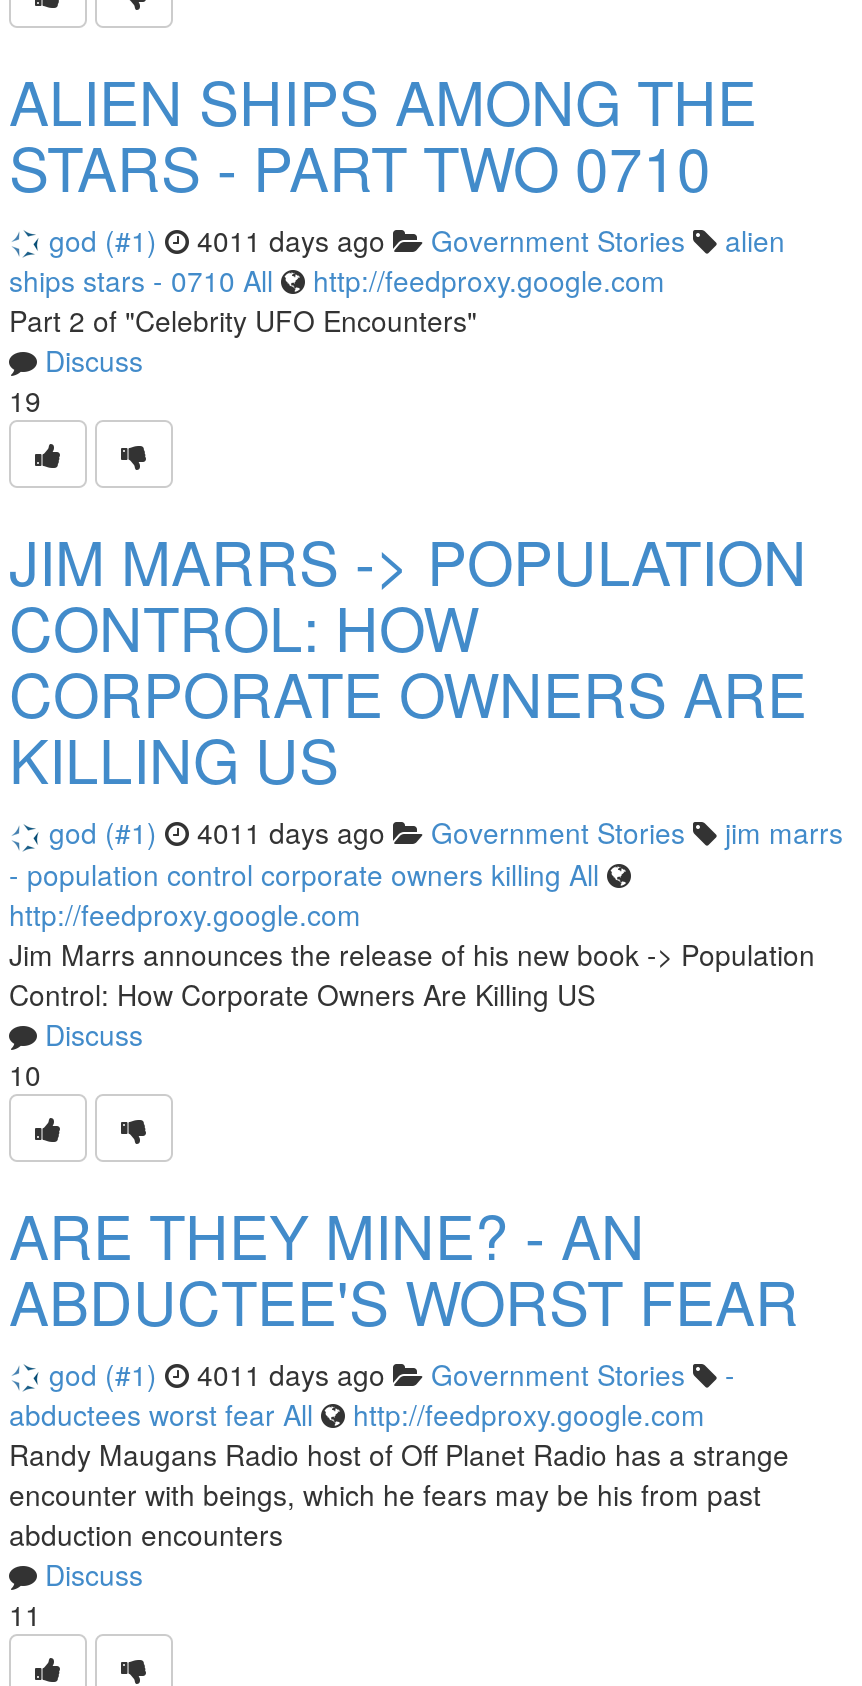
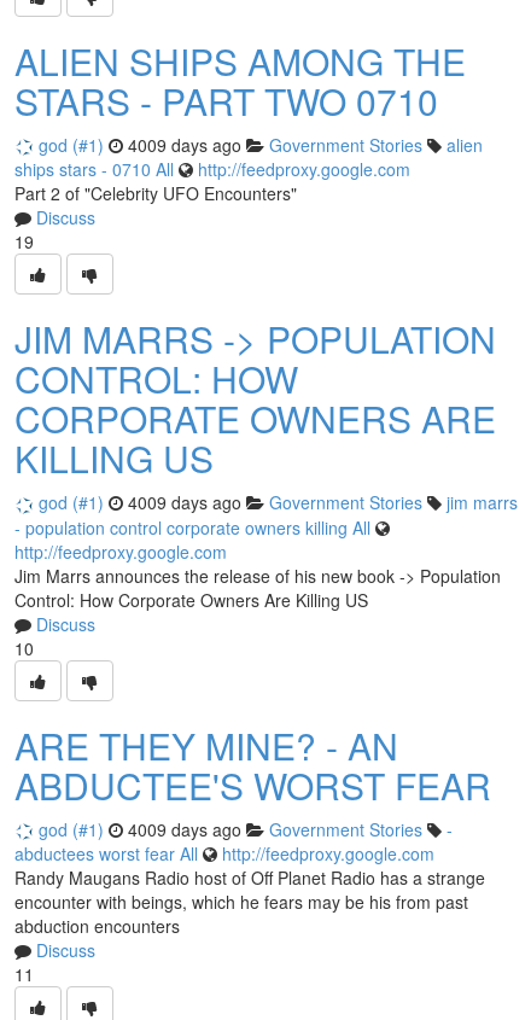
[49,220,785,260] god (#1) 4011 days ago Government Stories alien -> [39,133,483,157] god (#1) 4009 days ago Government Stories alien
[49,813,843,853] god (#1) 4011 days ago Government Stories jim marrs -> [39,490,518,515] god (#1) 4009 days ago Government Stories jim marrs
[189,1353,393,1393] 4011 days ago -> [123,817,246,841] 4009 days ago

